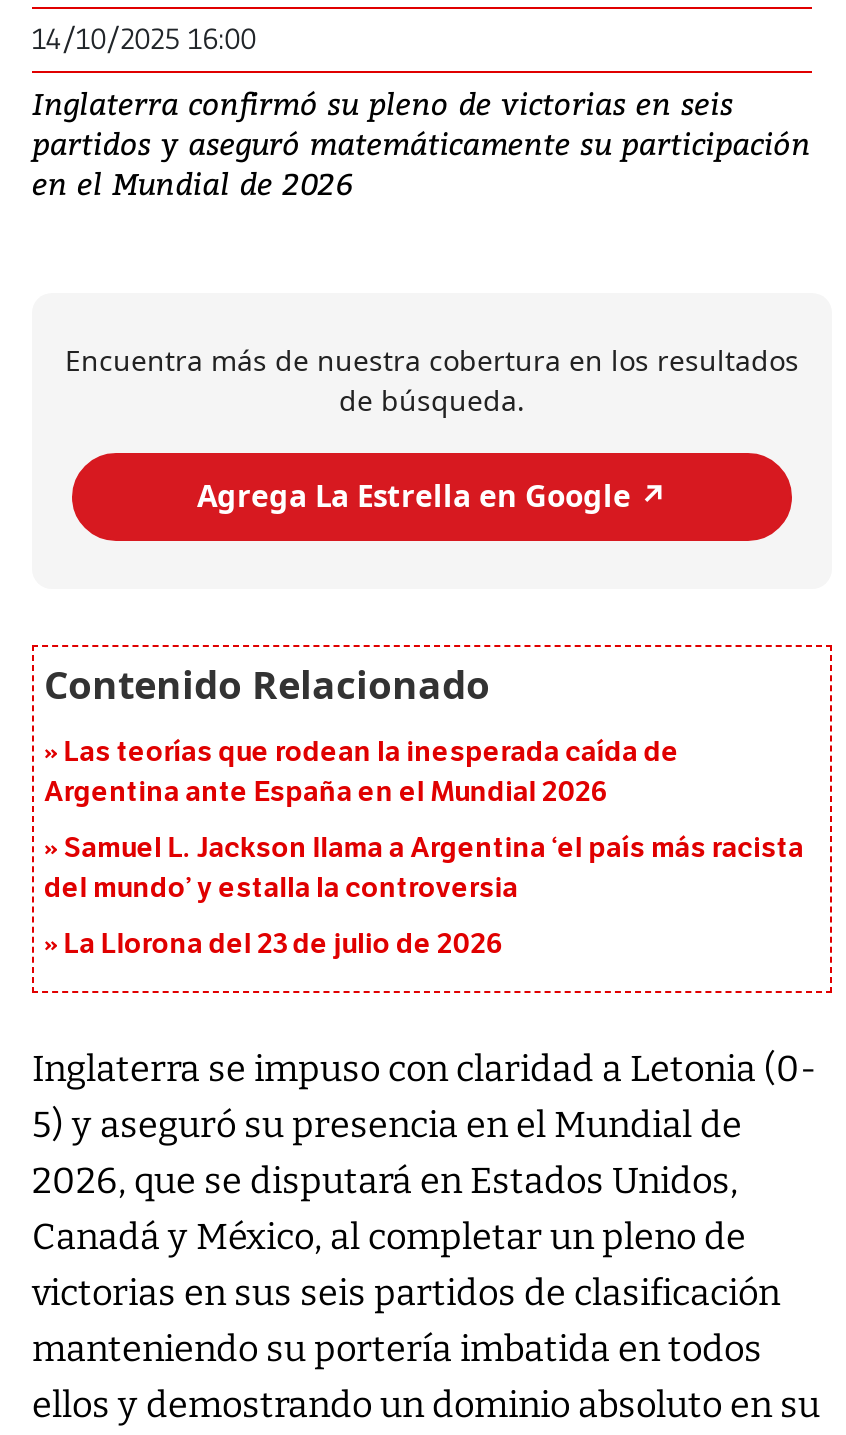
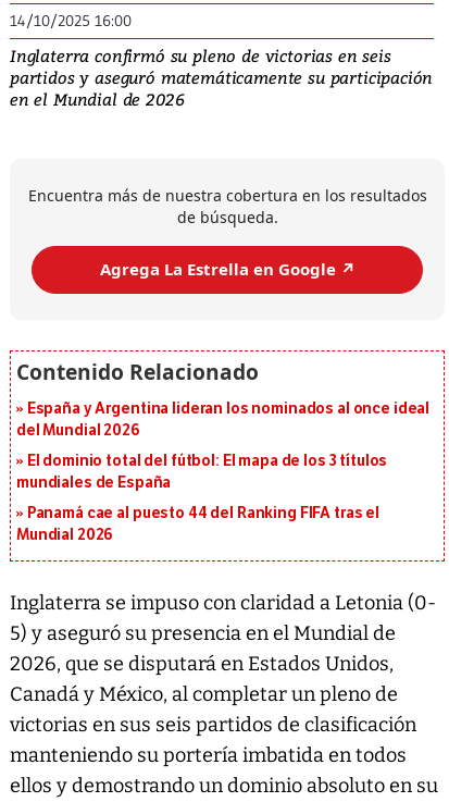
[44,734,679,808] Las teorías que rodean la inesperada caída de | Argentina ante España en el Mundial 2026 -> [16,399,430,439] España y Argentina lideran los nominados al once ideal | del Mundial 2026
[44,830,804,904] Samuel L. Jackson llama a Argentina ‘el país más racista | del mundo’ y estalla la controversia -> [16,451,387,491] El dominio total del fútbol: El mapa de los 3 títulos | mundiales de España
[64,926,504,960] La Llorona del 23 de julio de 2026 -> [16,503,379,544] Panamá cae al puesto 44 del Ranking FIFA tras el | Mundial 2026

